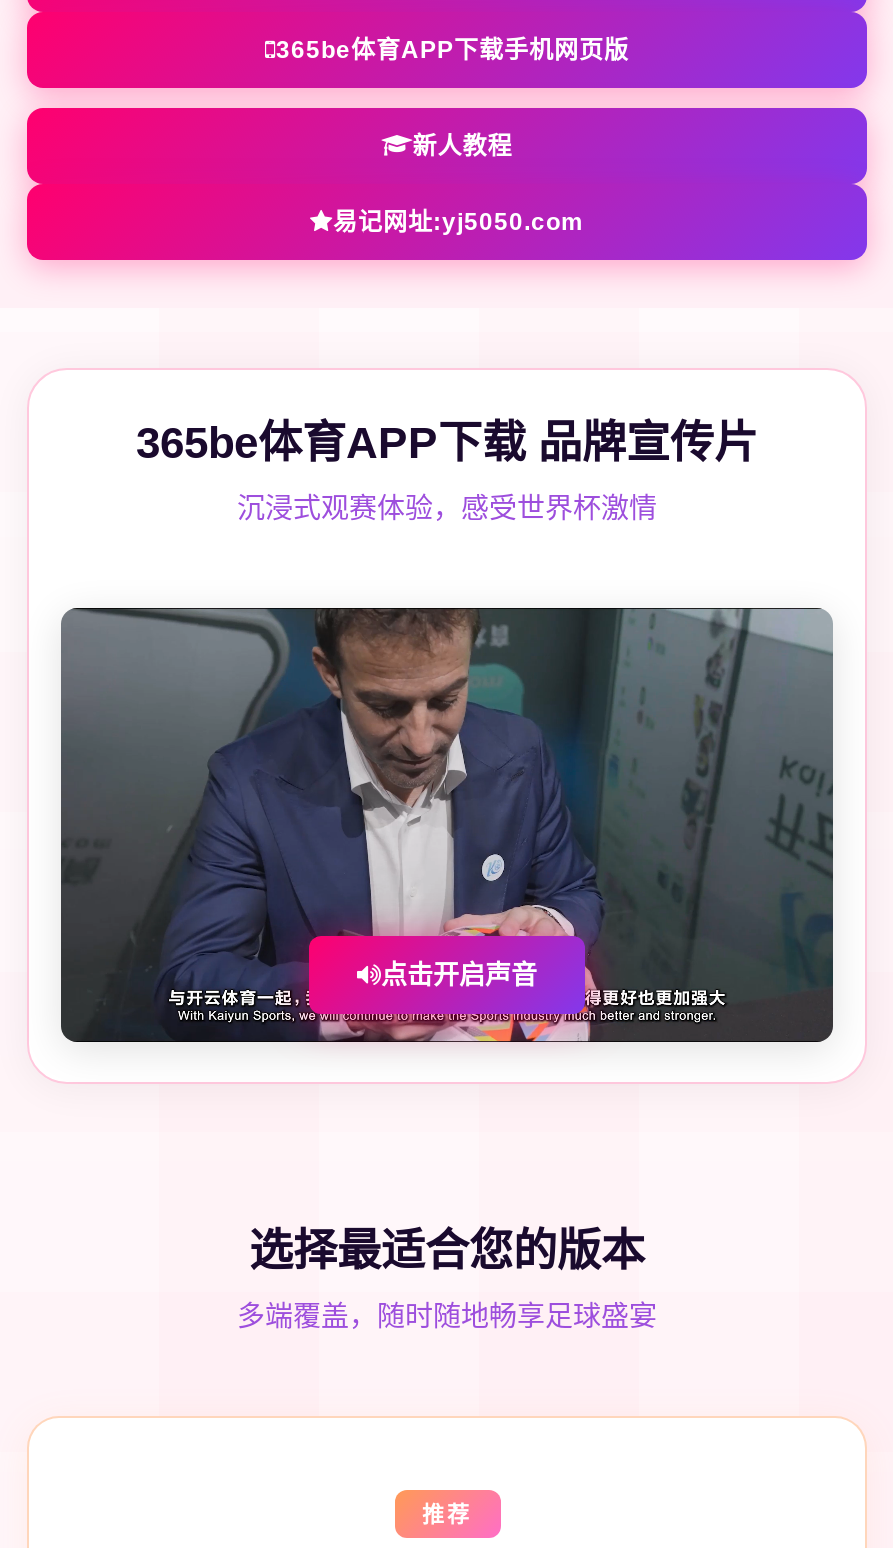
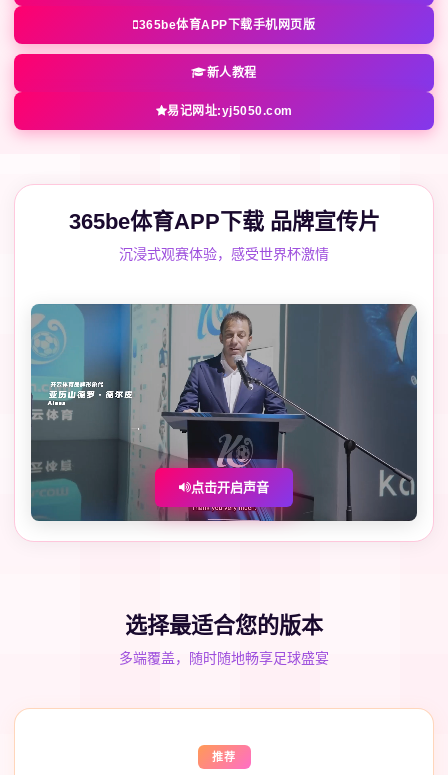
[61,606,833,1044] [image] -> [31,303,417,522] [image]

